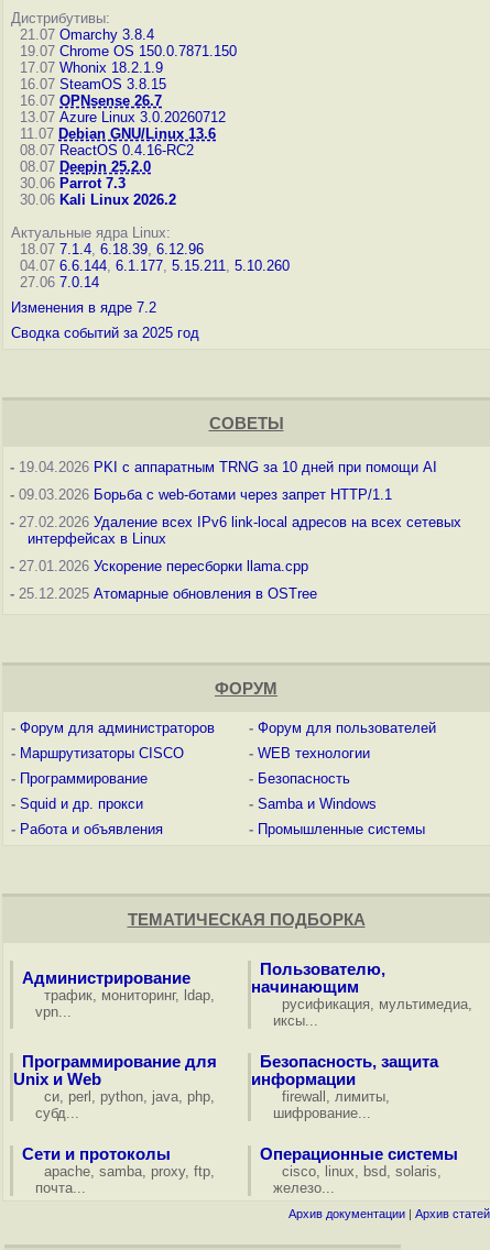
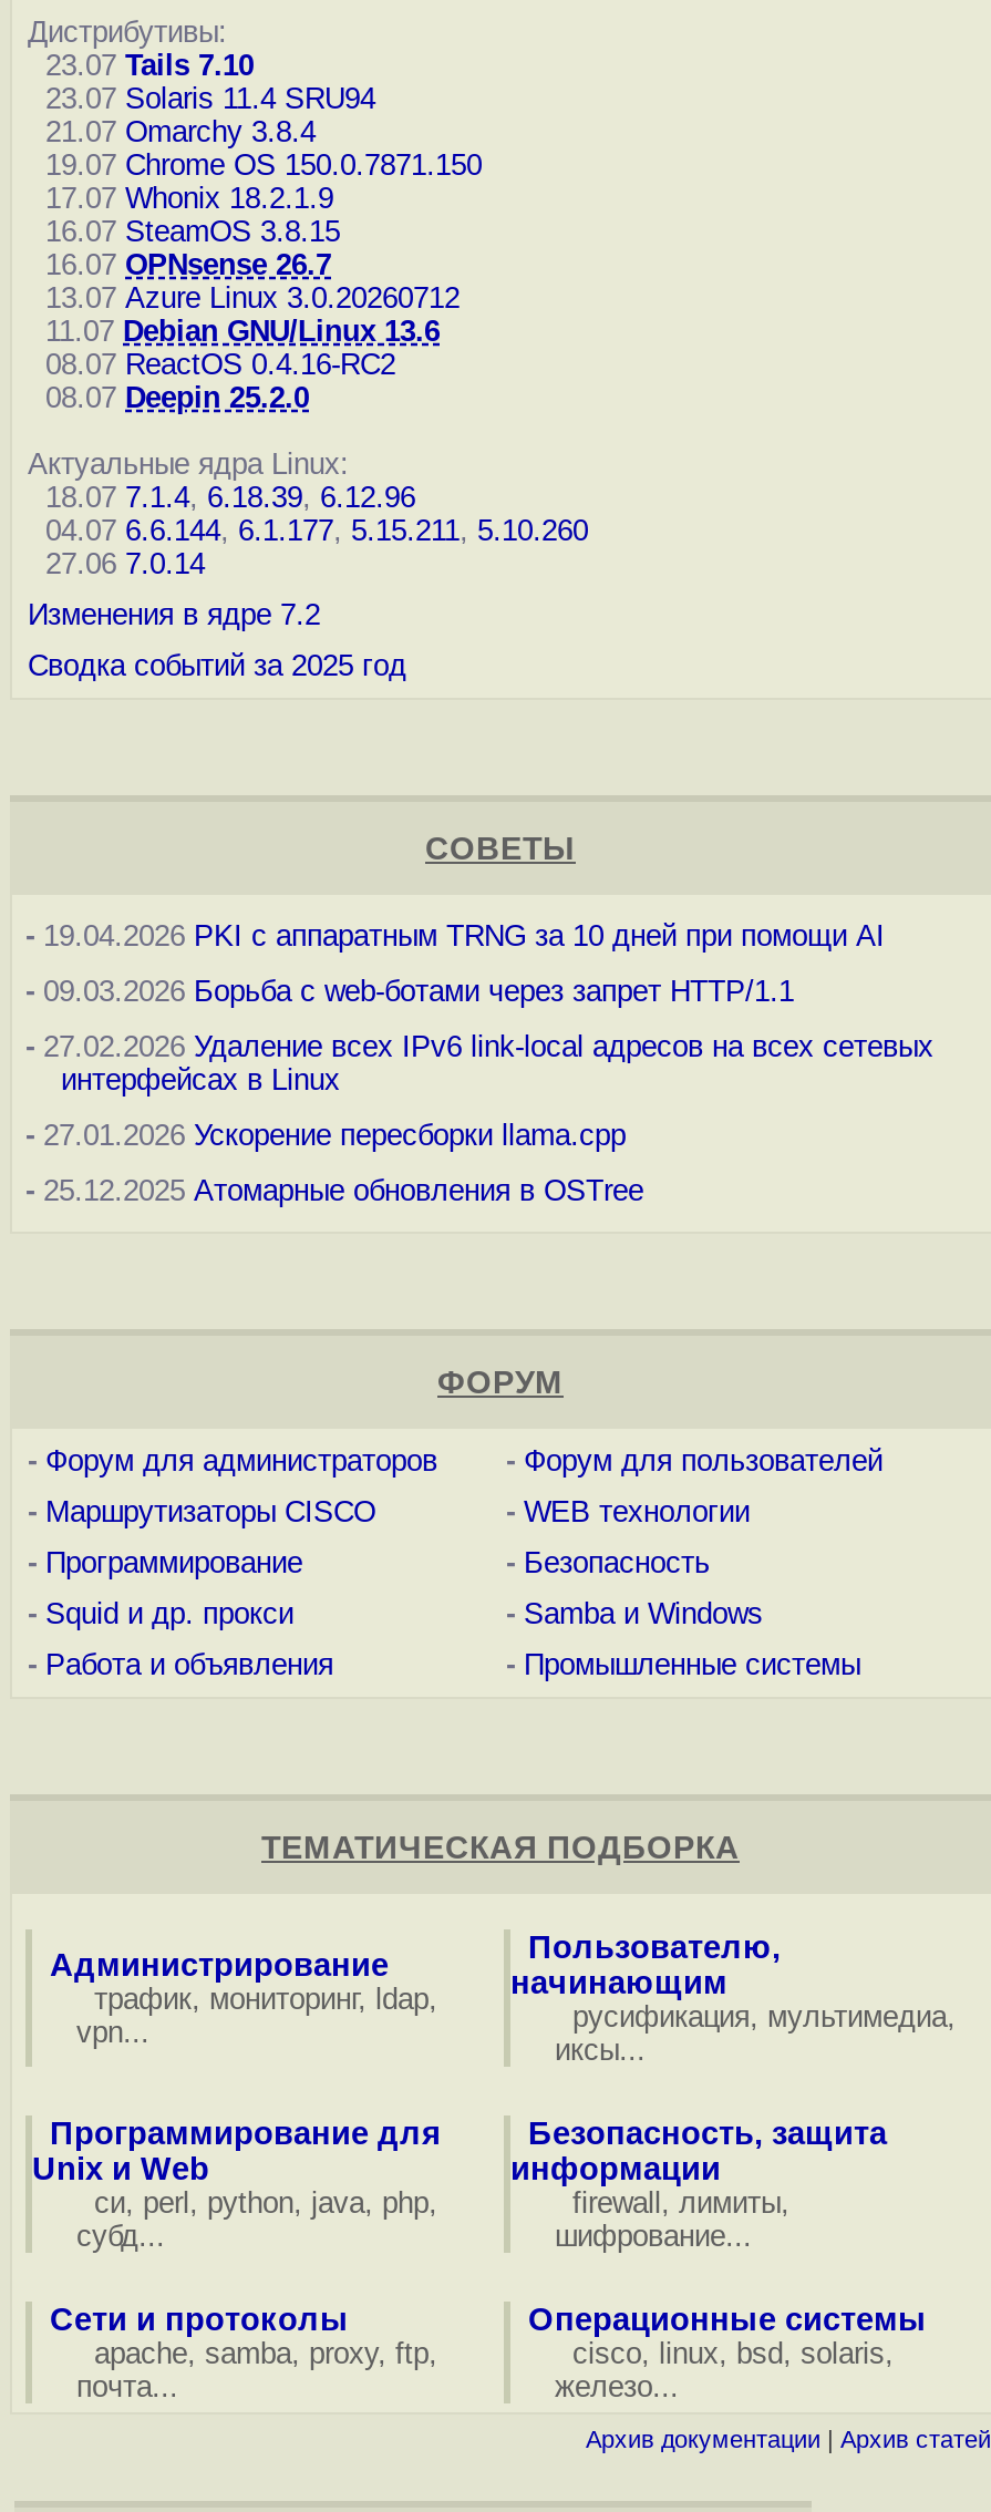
none -> [28,49,375,115] 23.07 Tails 7.10 | 23.07 Solaris 11.4 SRU94
moved [11,26,237,175] -> [28,115,482,414]: 21.07 Omarchy 3.8.4 | 19.07 Chrome OS 150.0.7871.150 | 17.07 Whonix 18.2.1.9 | ... | 08.07 ReactOS 0.4.16-RC2 | 08.07 Deepin 25.2.0
[11,175,176,208] 30.06 Parrot 7.3 | 30.06 Kali Linux 2026.2 -> none

